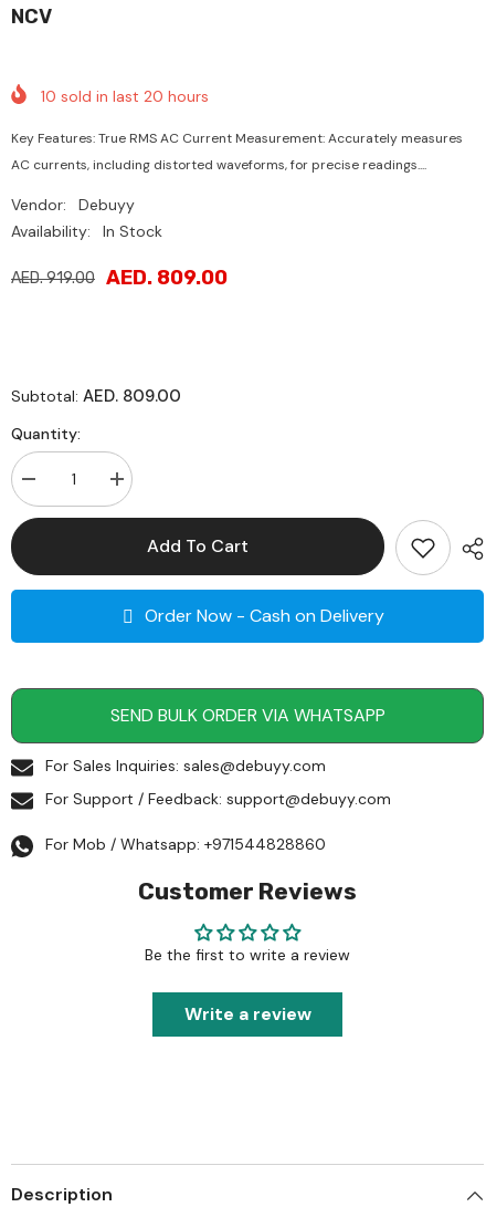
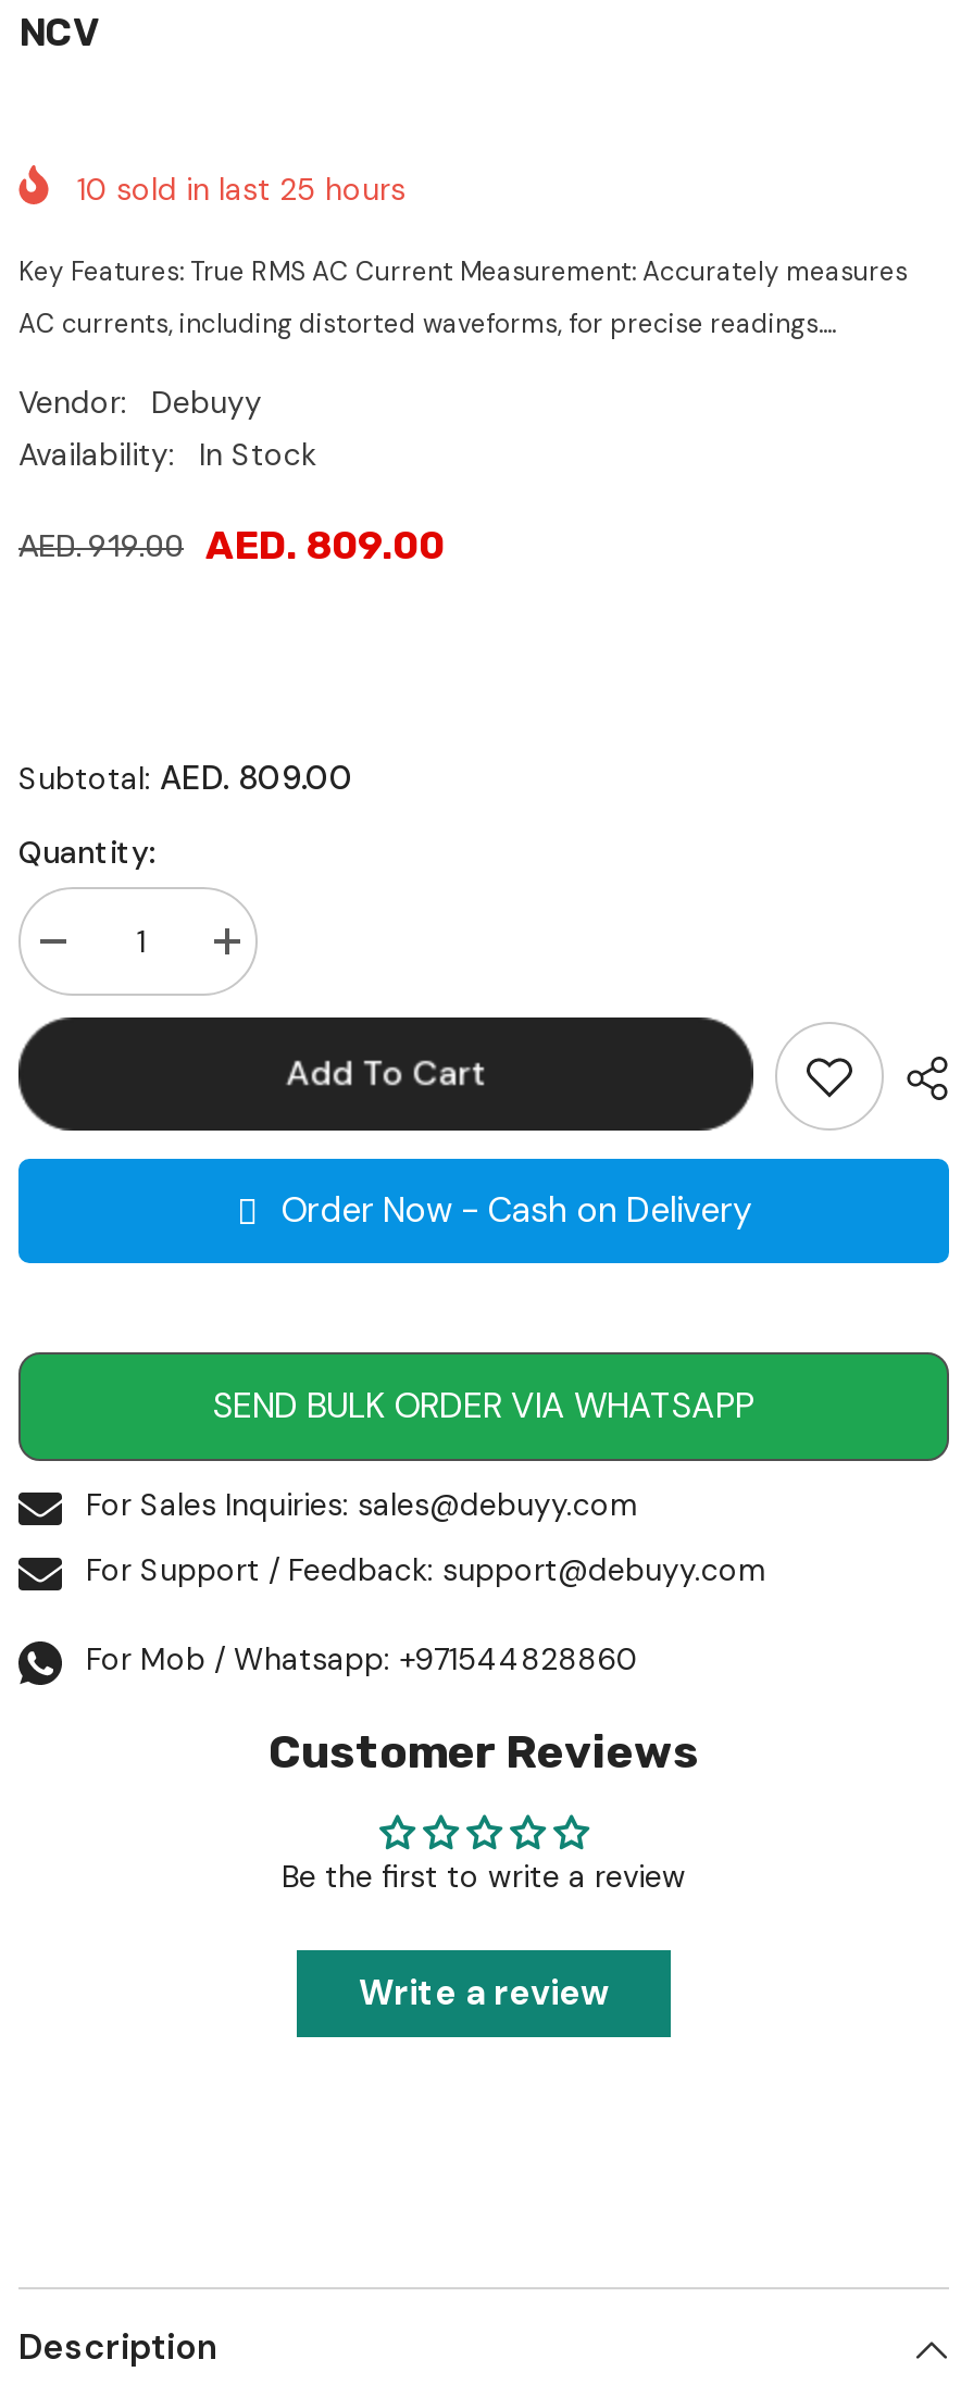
[41,87,209,107] 10 sold in last 20 hours -> [77,171,405,210] 10 sold in last 25 hours

